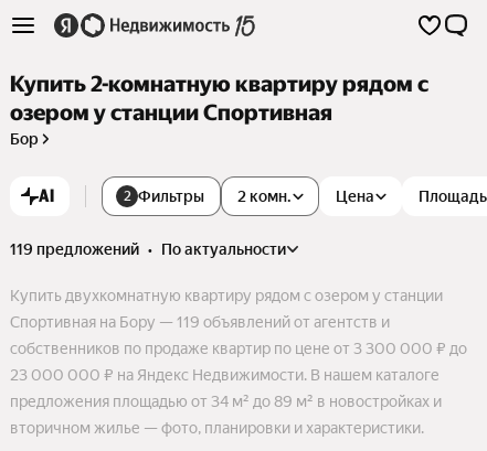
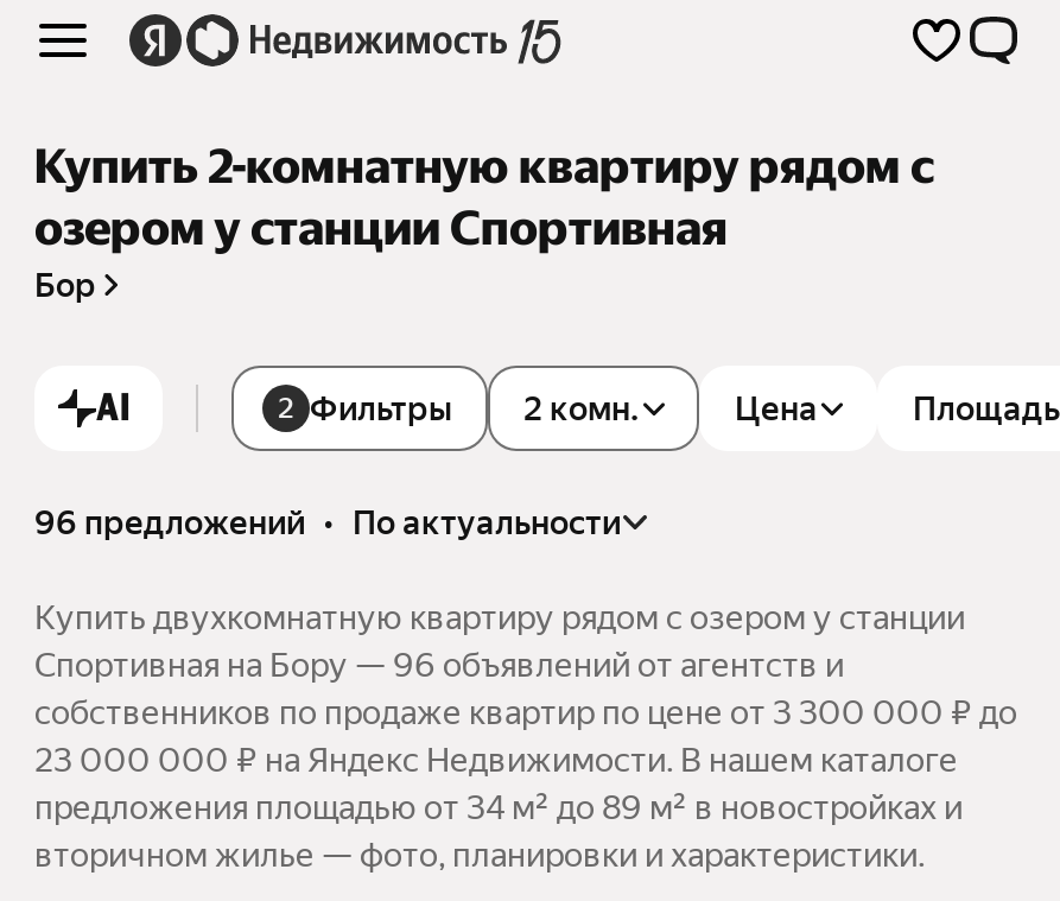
[10,241,286,258] 119 предложений • по актуальности -> [34,504,621,542] 96 предложений • по актуальности
[10,313,390,331] Спортивная на Бору — 119 объявлений от агентств и -> [34,646,844,684] Спортивная на Бору — 96 объявлений от агентств и

